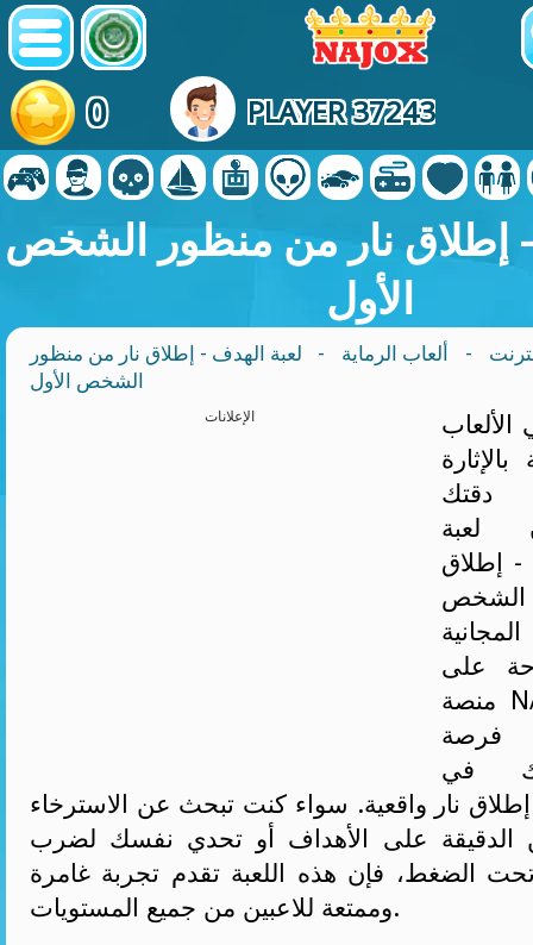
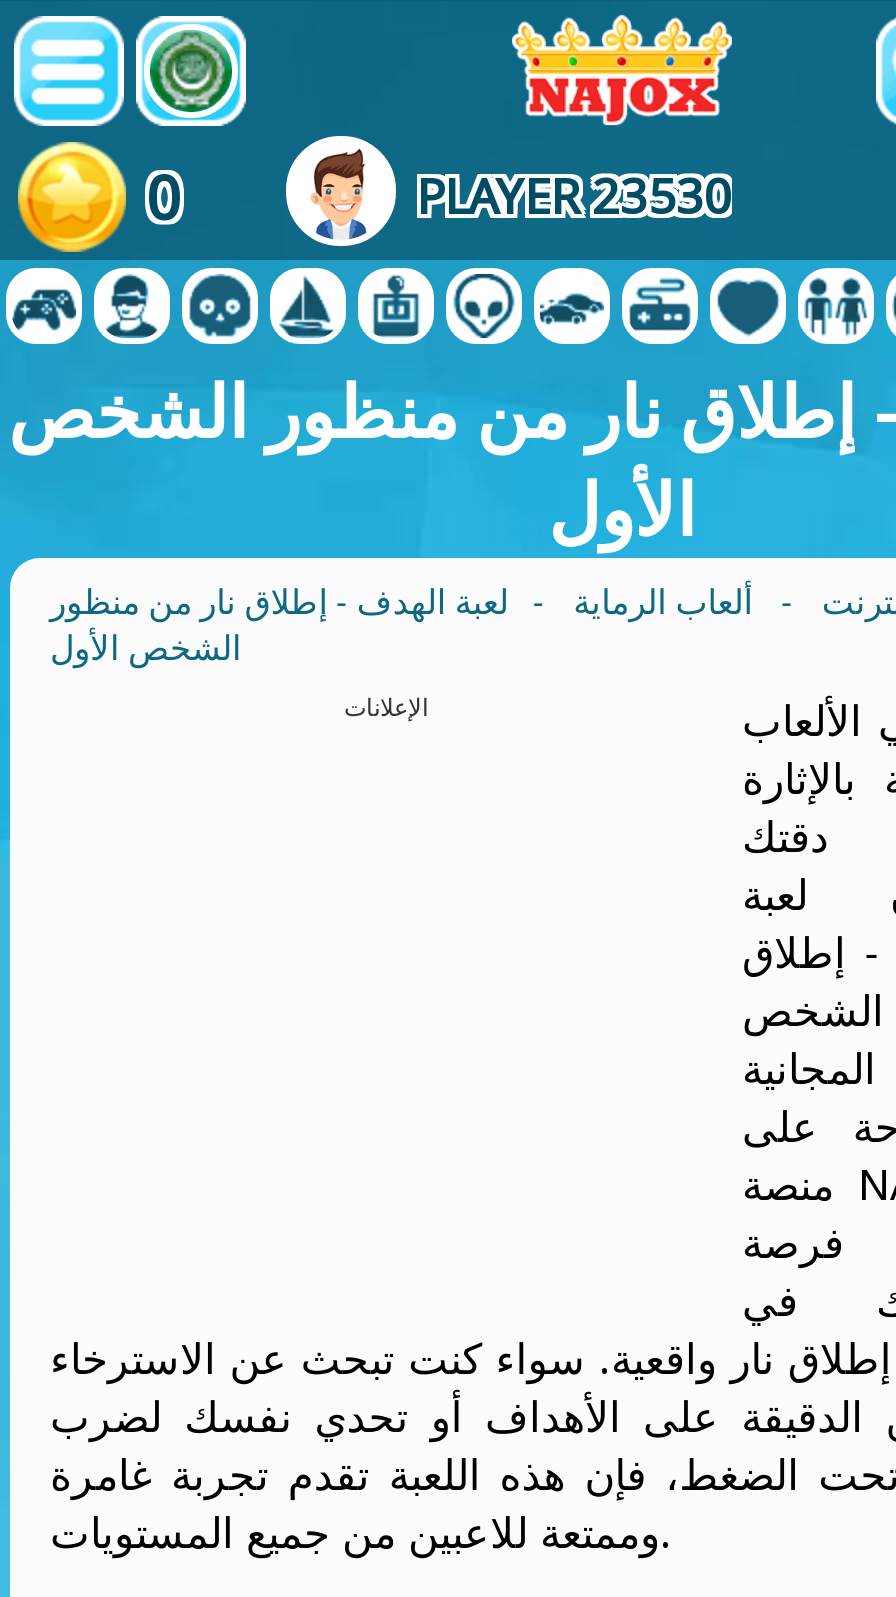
[247,92,435,131] PLAYER 37243 -> [416,162,732,228] PLAYER 23530

